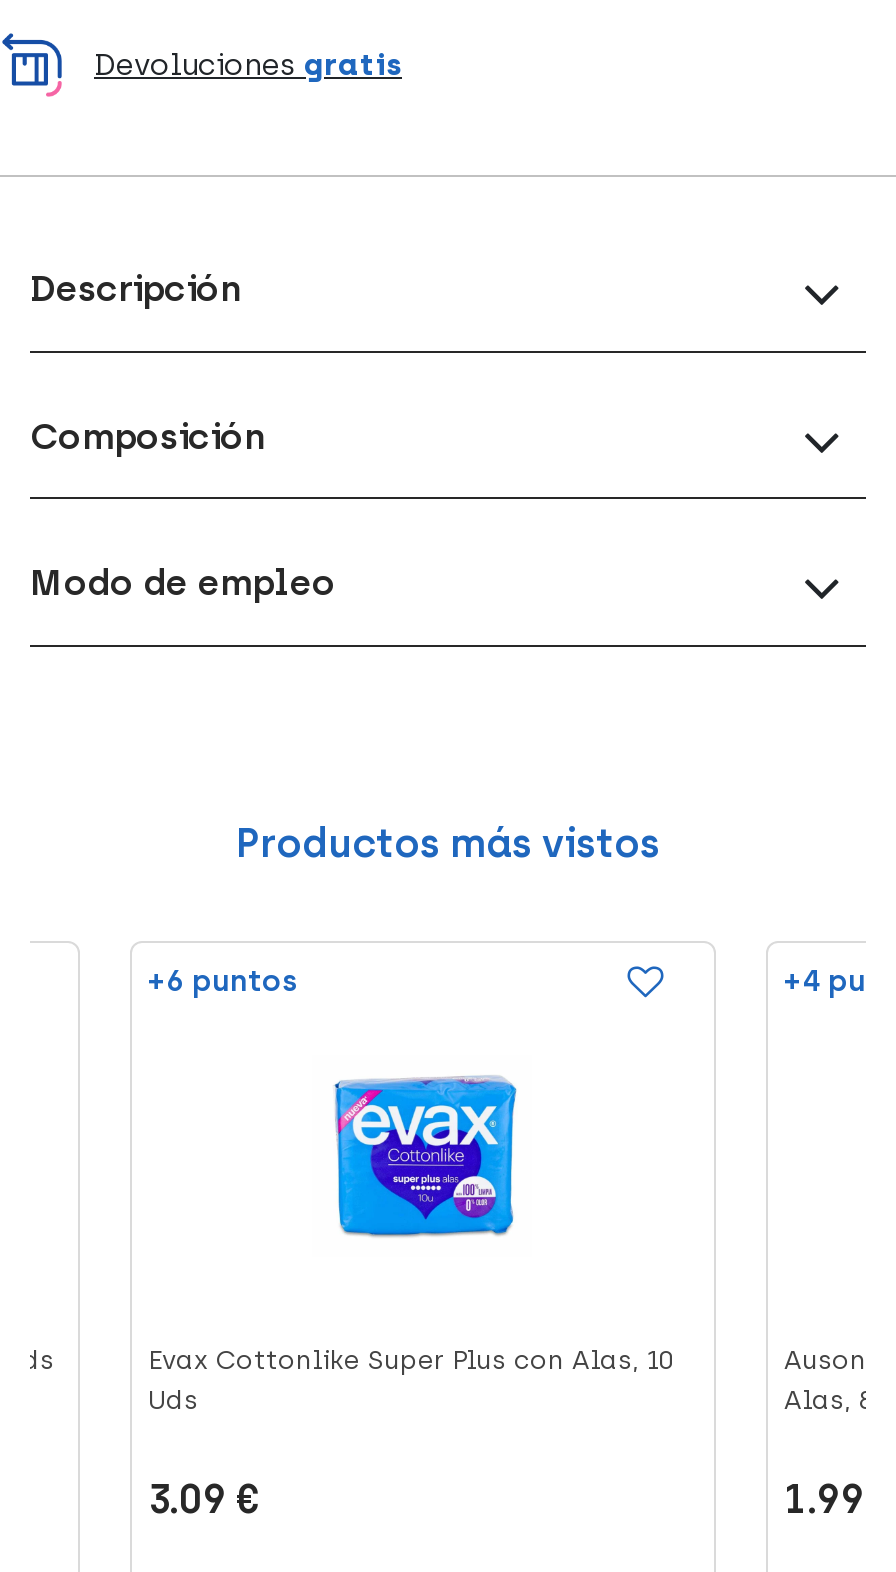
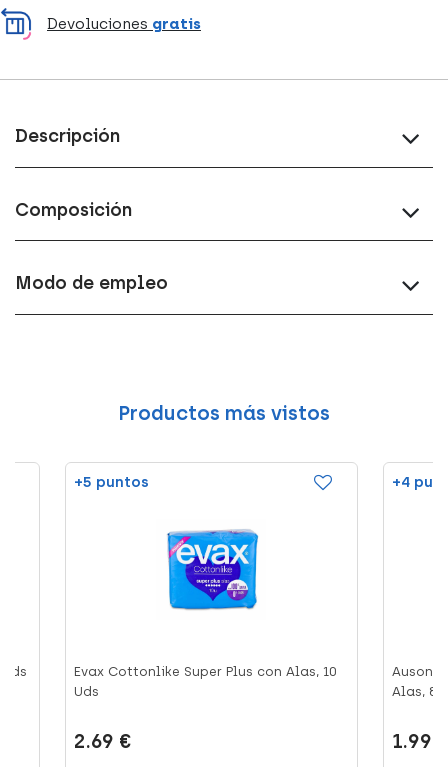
[148,963,298,999] +6 puntos -> [74,473,149,491] +5 puntos
[148,1475,262,1523] 3.09 € -> [74,729,132,753] 2.69 €

